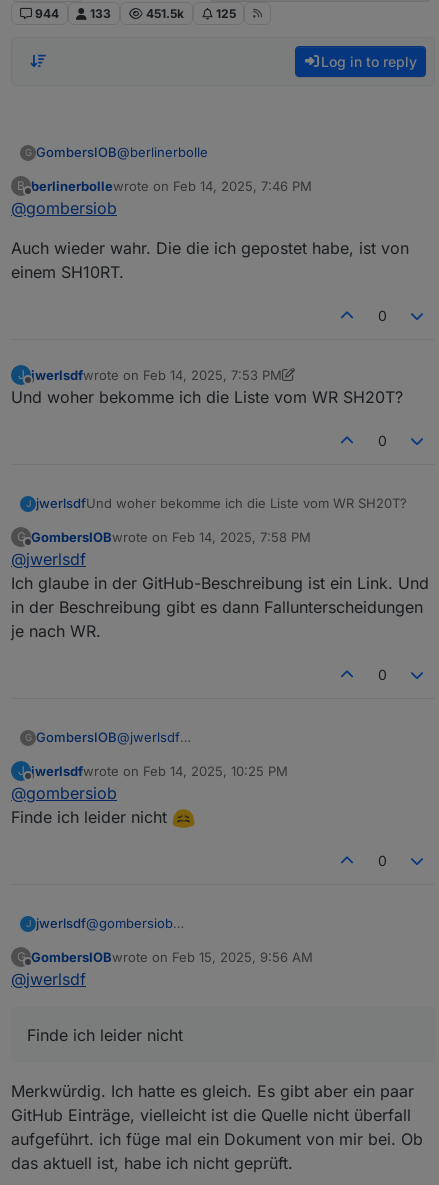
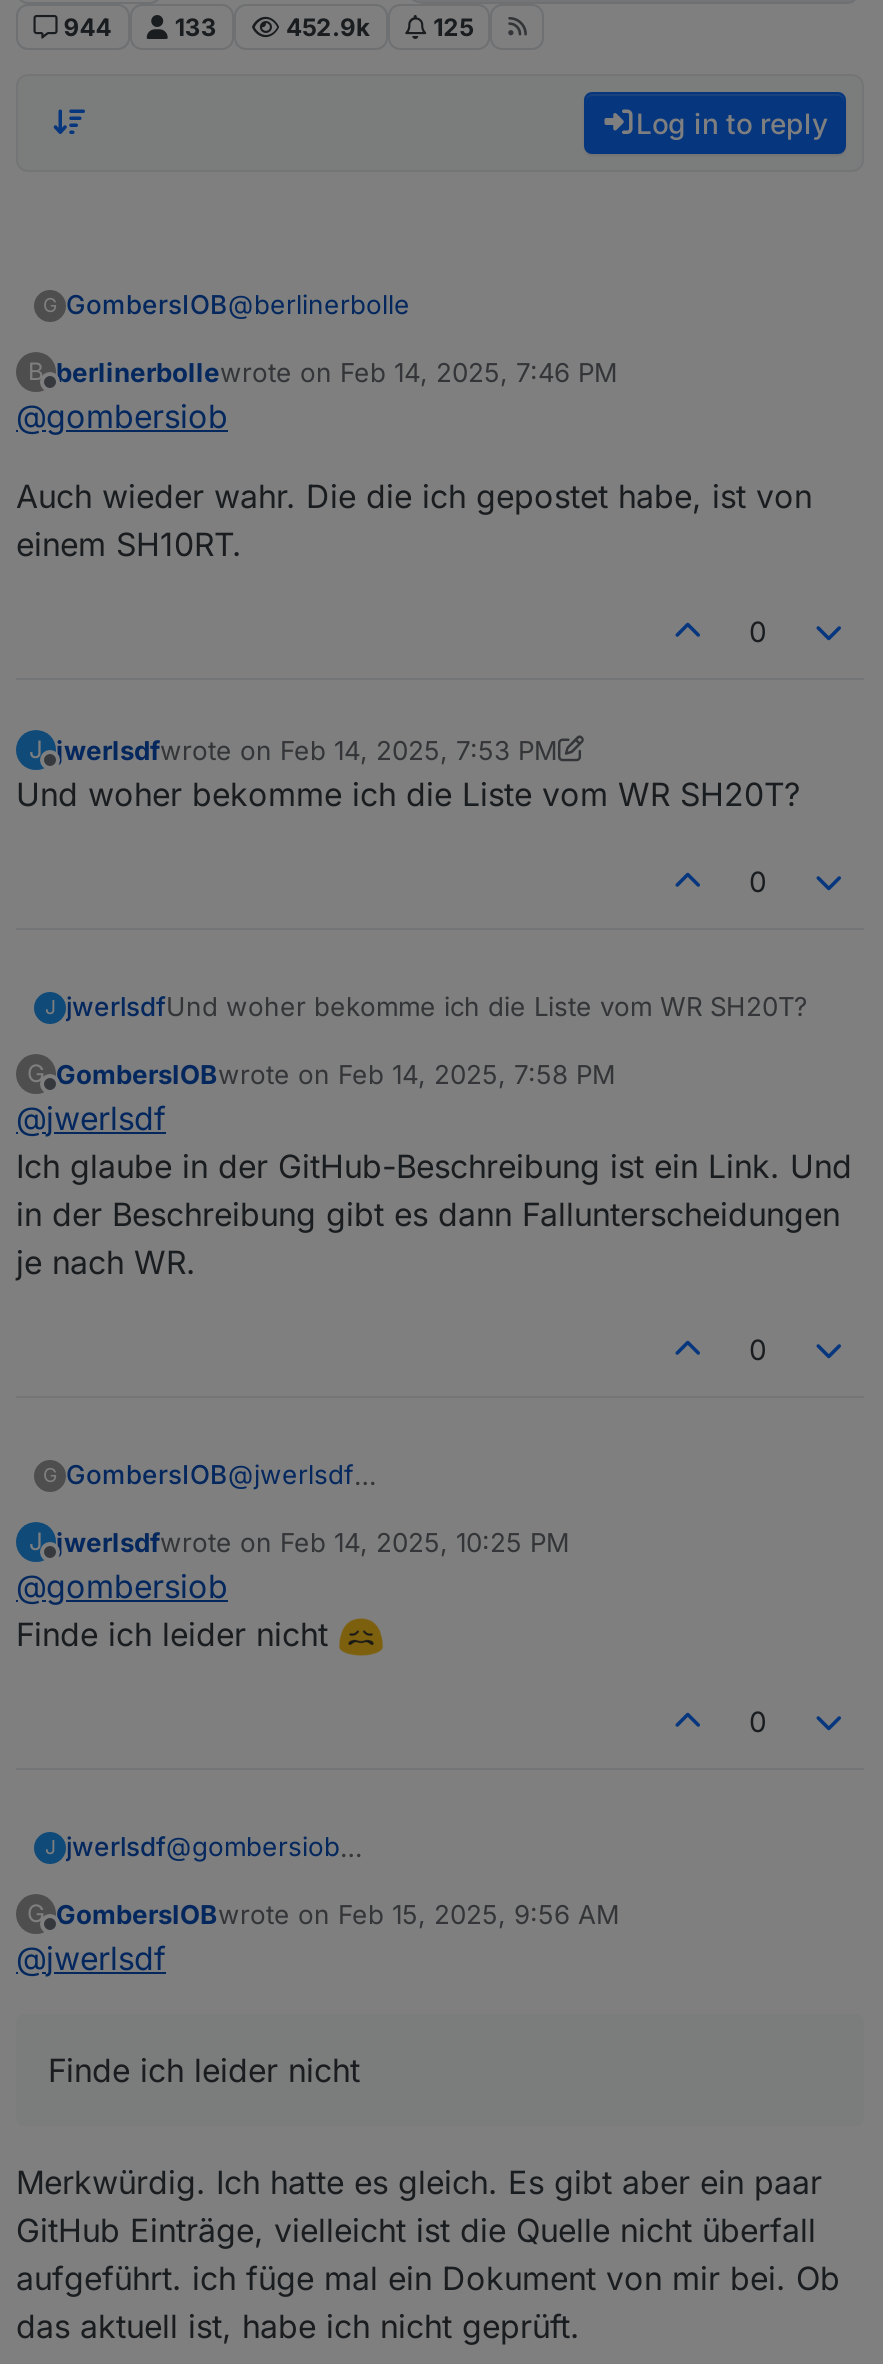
[146,6,184,21] 451.5k -> [286,11,370,41] 452.9k

